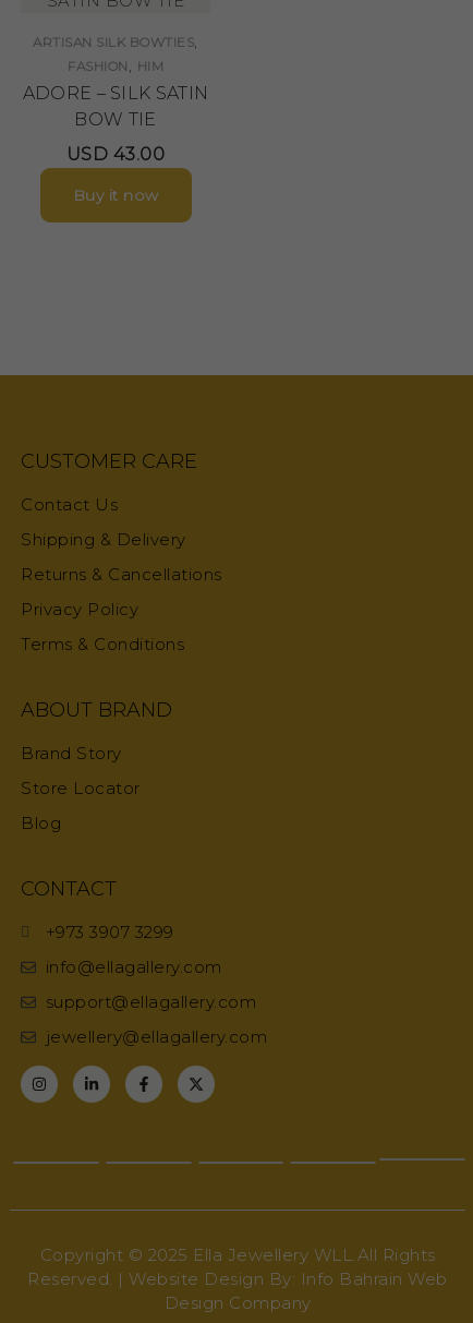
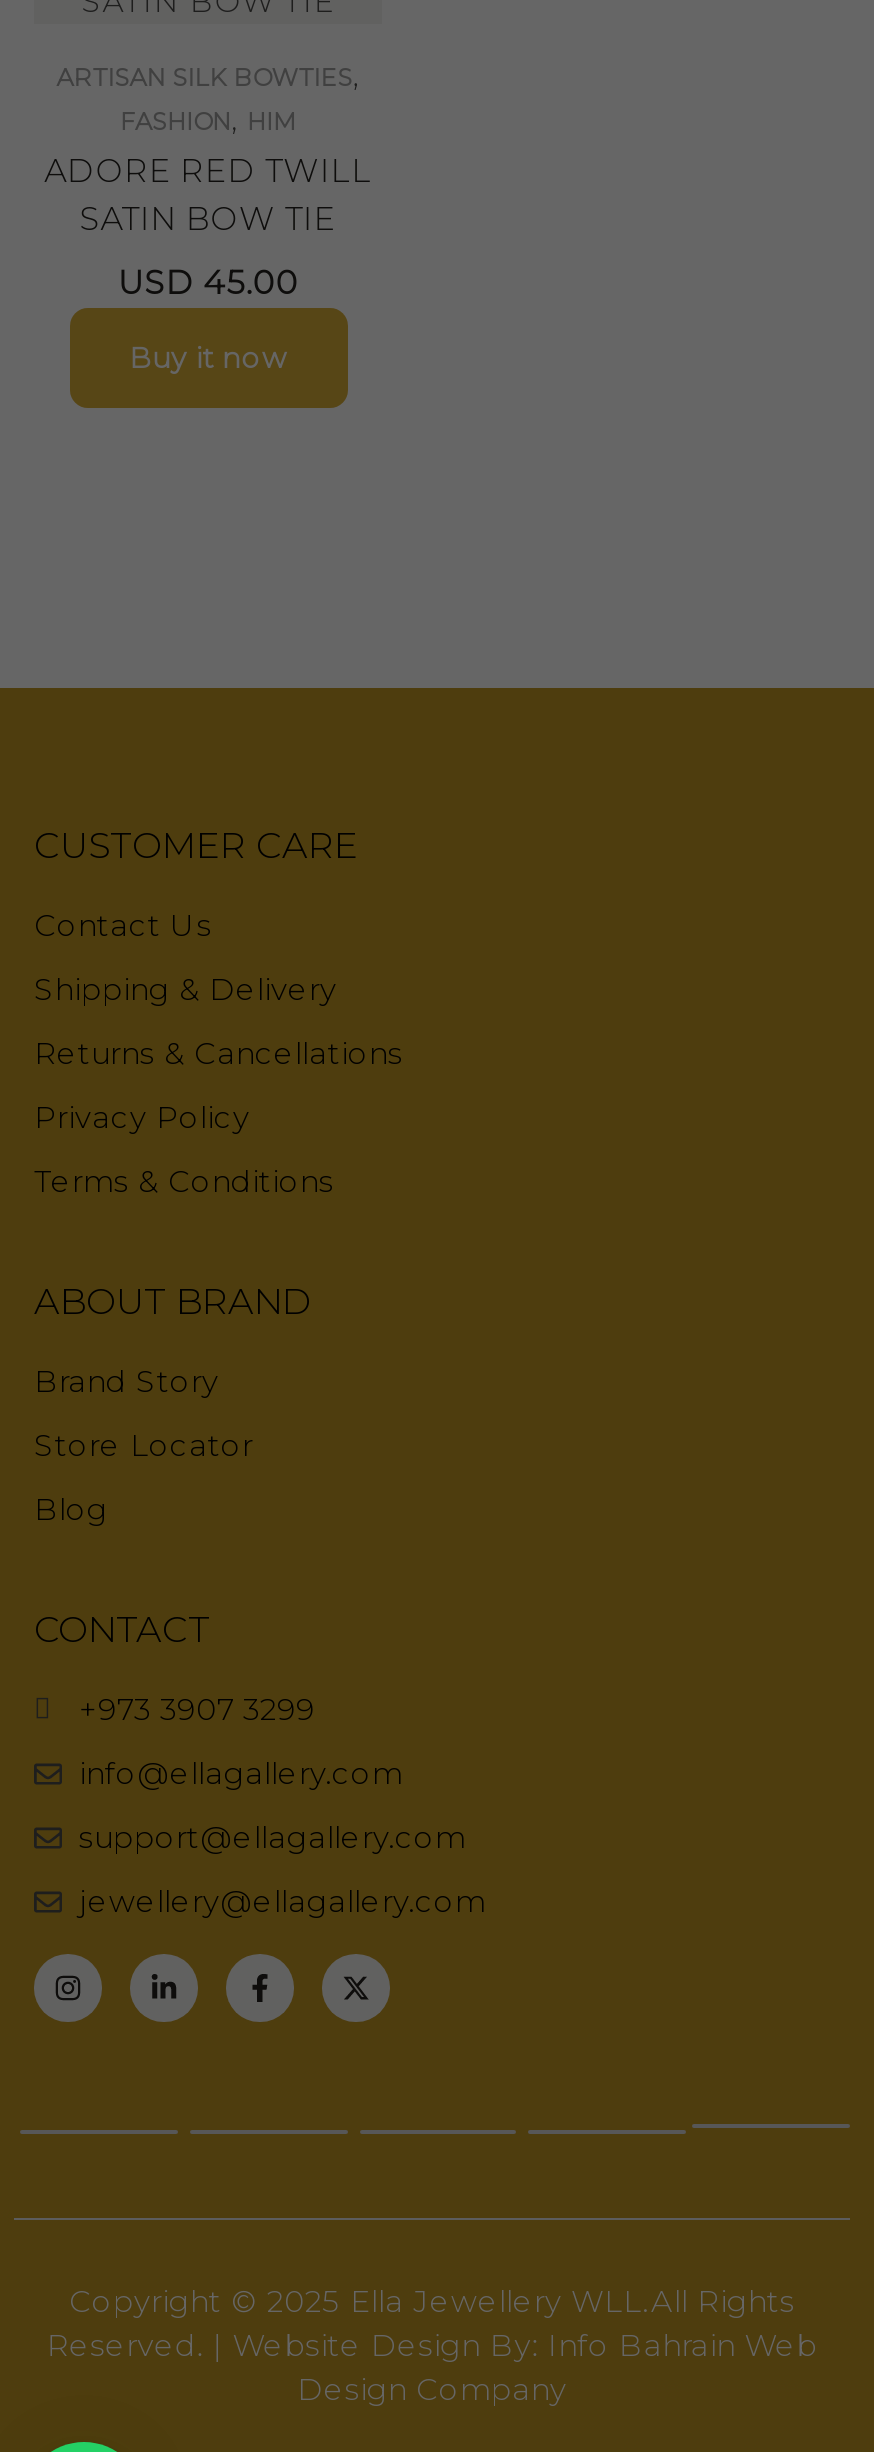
[22,83,209,130] ADORE – SILK SATIN | BOW TIE -> [44,152,372,238] ADORE RED TWILL | SATIN BOW TIE
[66,144,165,165] USD 43.00 -> [118,264,298,302] USD 45.00

